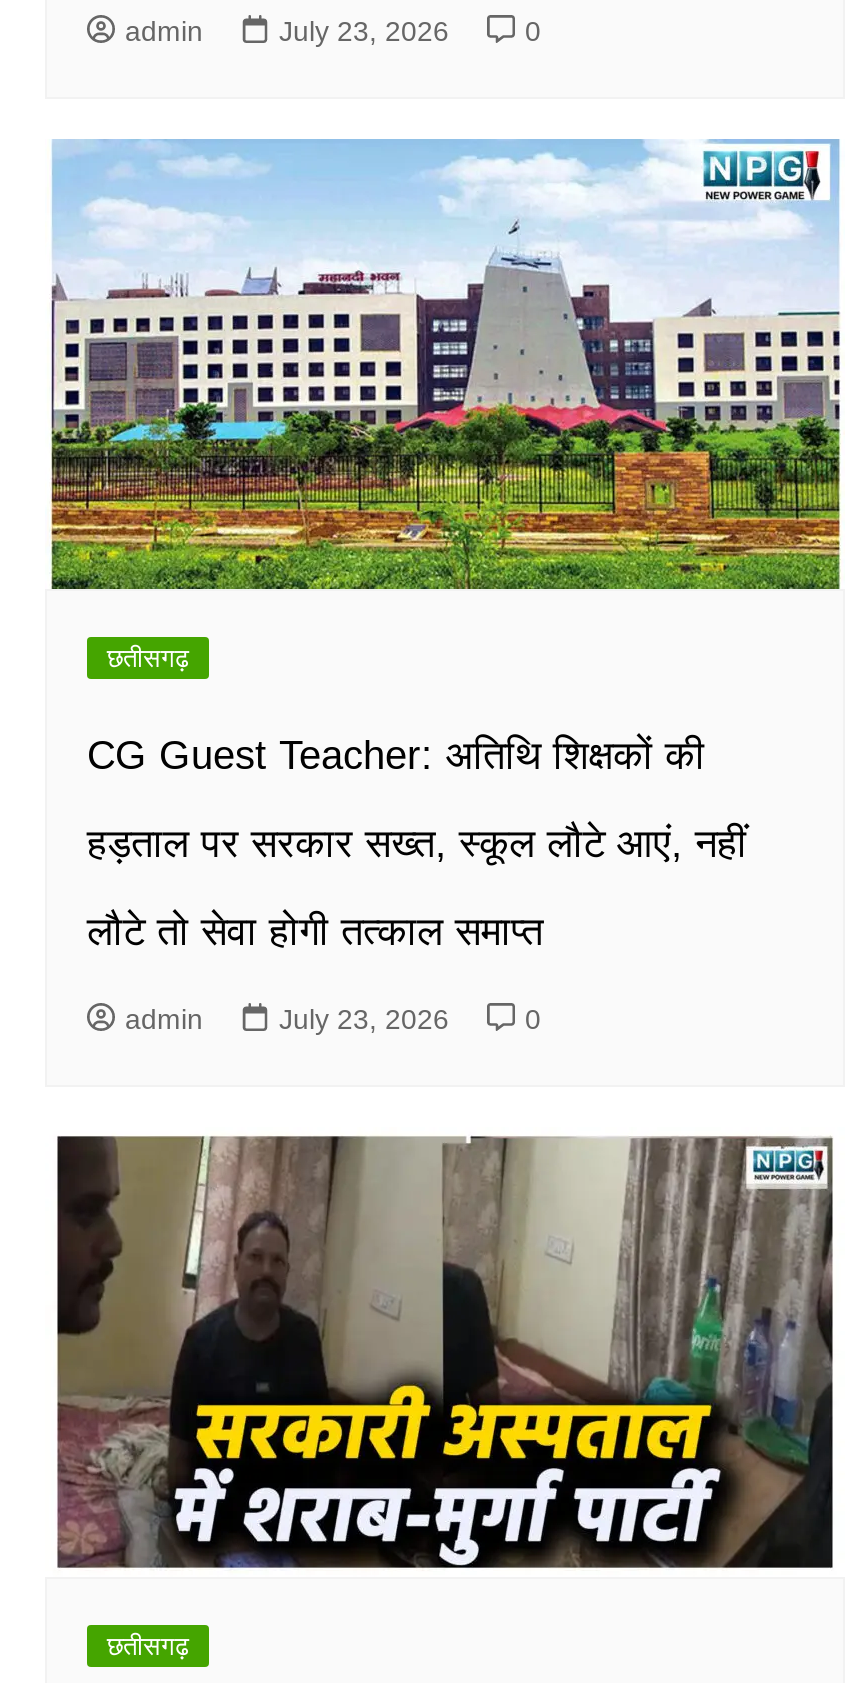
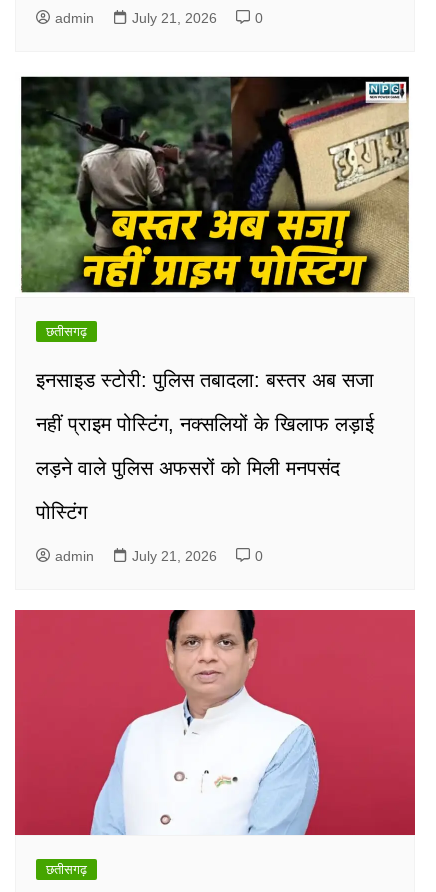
[279,14,449,46] July 23, 2026 -> [132,10,217,26] July 21, 2026
[49,138,841,592] [image] -> [18,73,412,298] [image]
[87,732,747,952] CG Guest Teacher: अतिथि शिक्षकों की | हड़ताल पर सरकार सख्त, स्कूल लौटे आएं, नहीं | लौटे तो सेवा होगी तत्काल समाप्त -> [36,369,374,523] इनसाइड स्टोरी: पुलिस तबादला: बस्तर अब सजा | नहीं प्राइम पोस्टिंग, नक्सलियों के खिलाफ लड़ाई | लड़ने वाले पुलिस अफसरों को मिली मनपसंद | पोस्टिंग
[279,1002,449,1034] July 23, 2026 -> [132,548,217,564] July 21, 2026
[45,1126,845,1576] [image] -> [14,609,416,836] [image]

